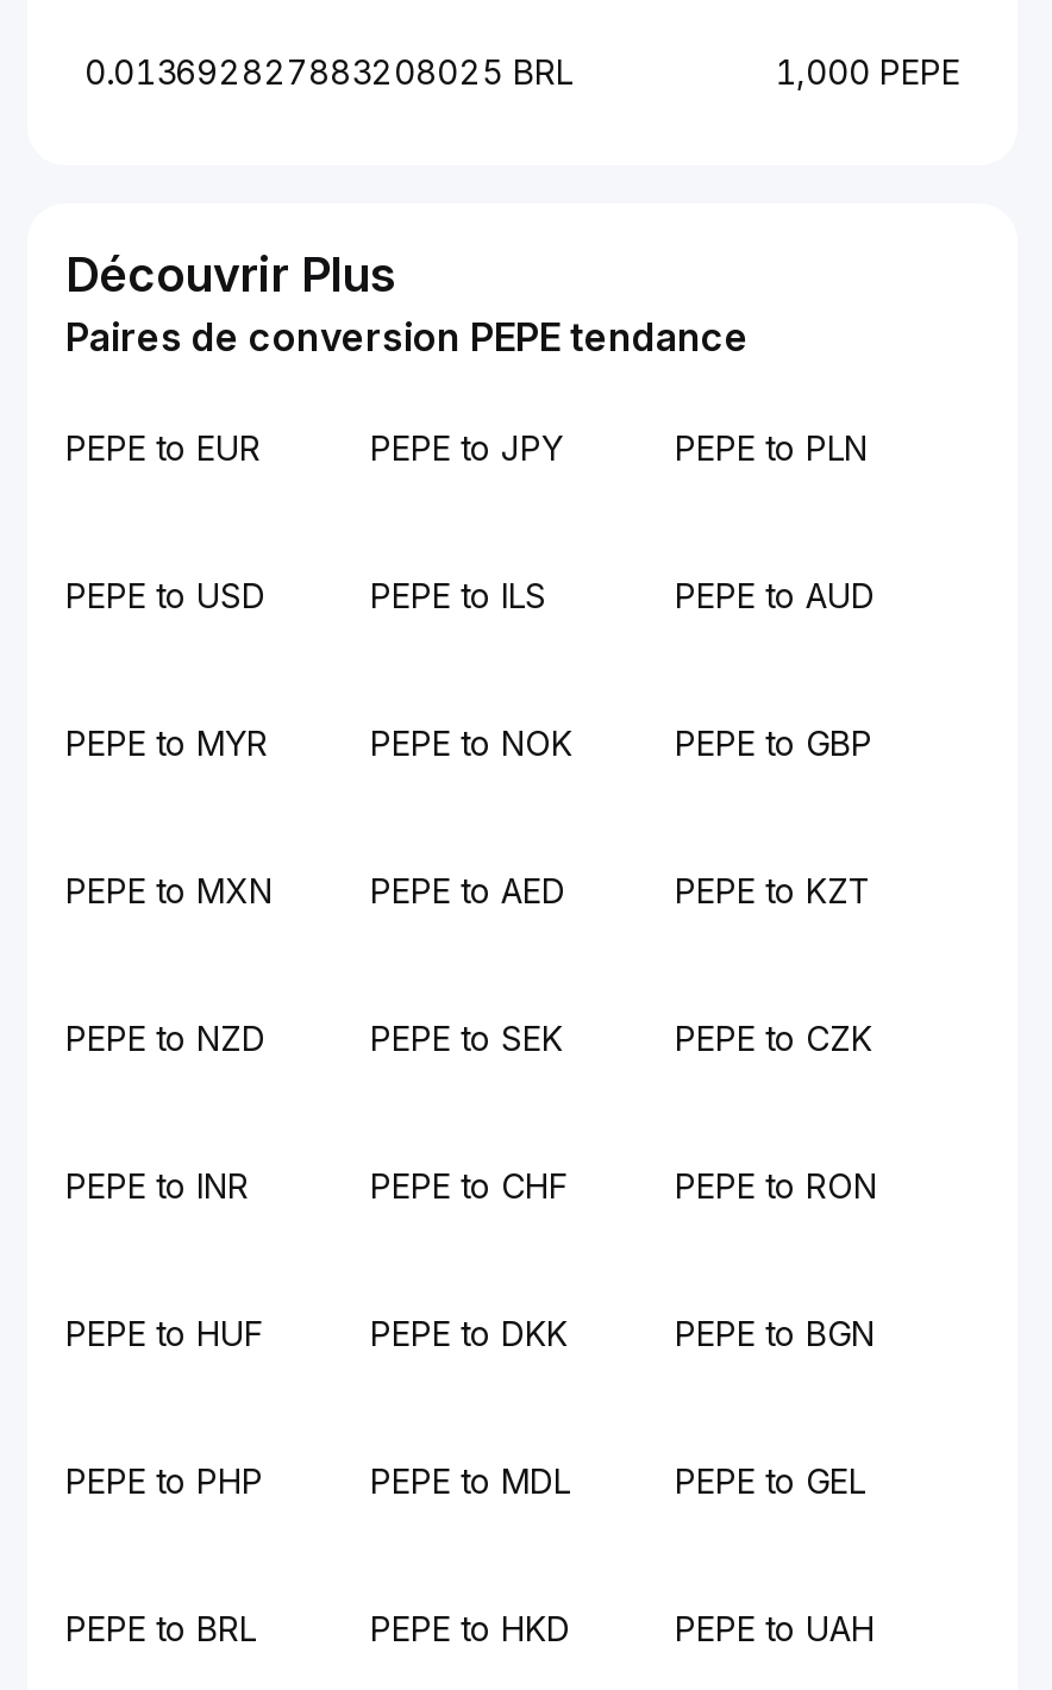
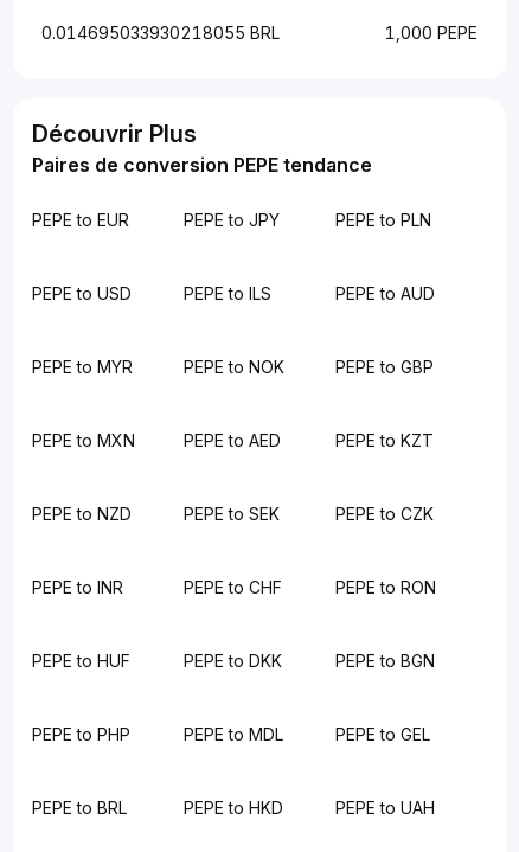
[84,51,572,92] 0.013692827883208025 BRL -> [41,23,280,43] 0.014695033930218055 BRL

